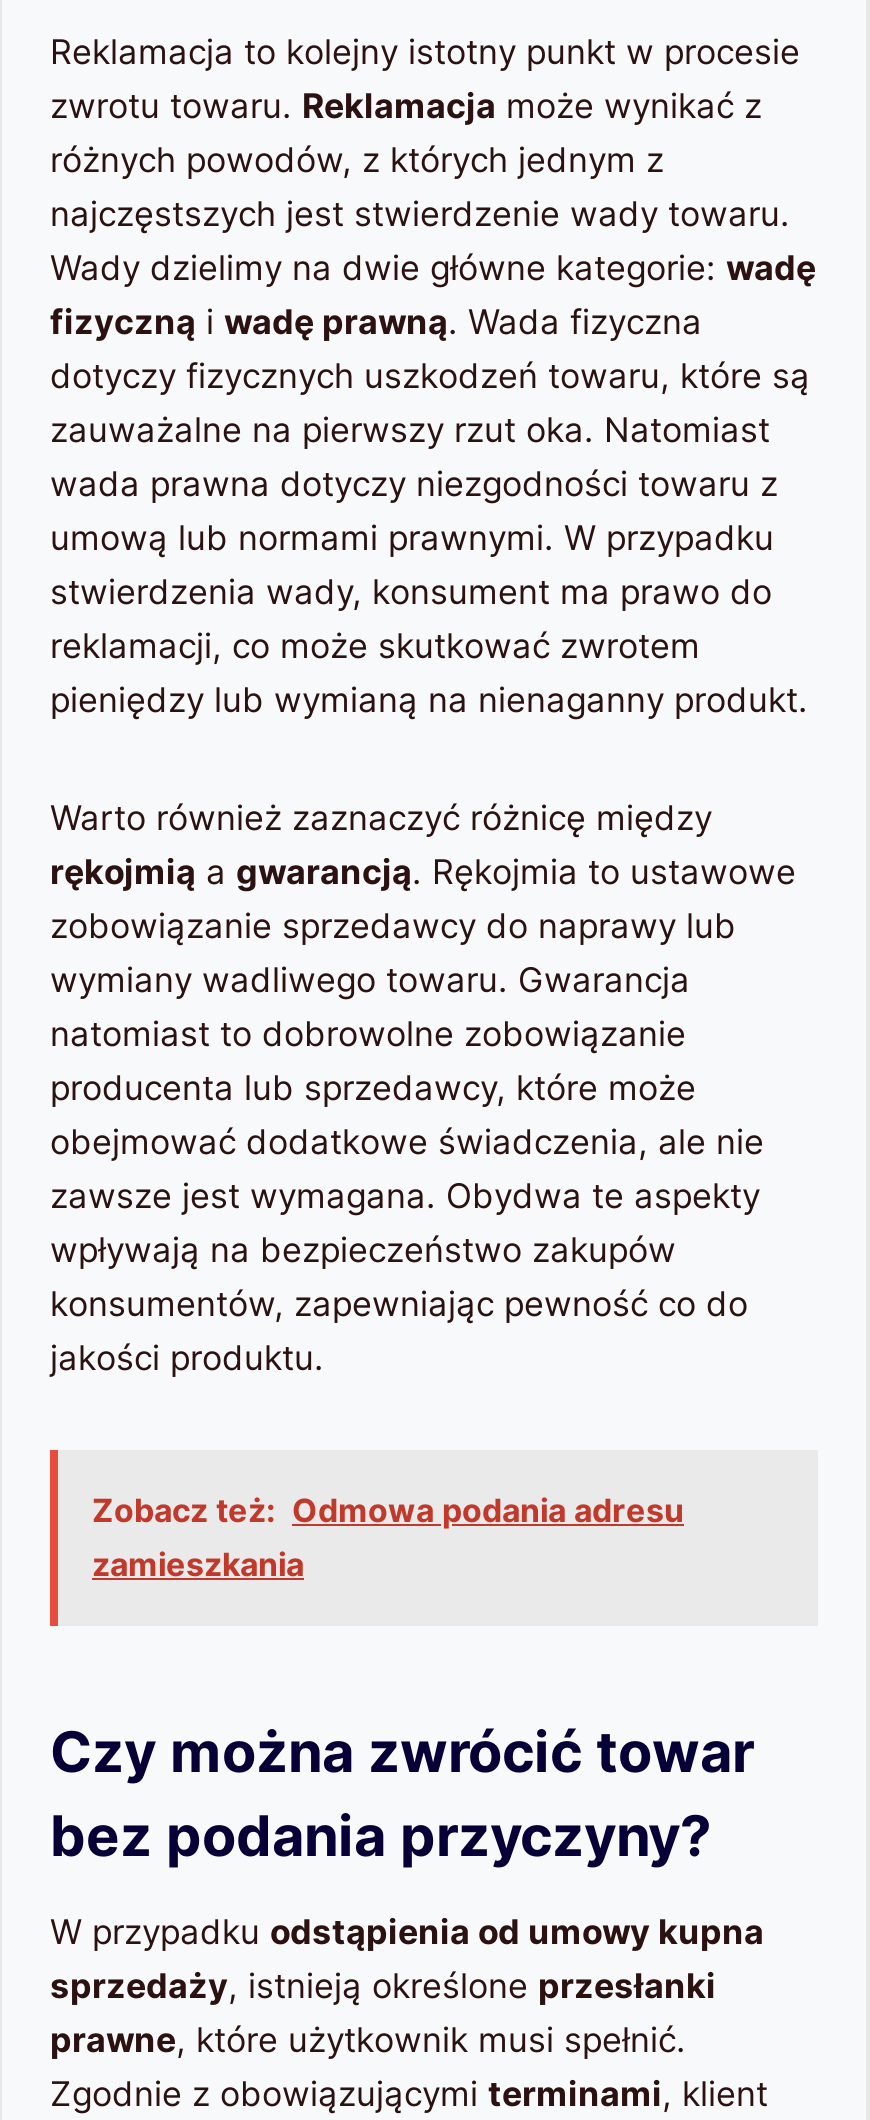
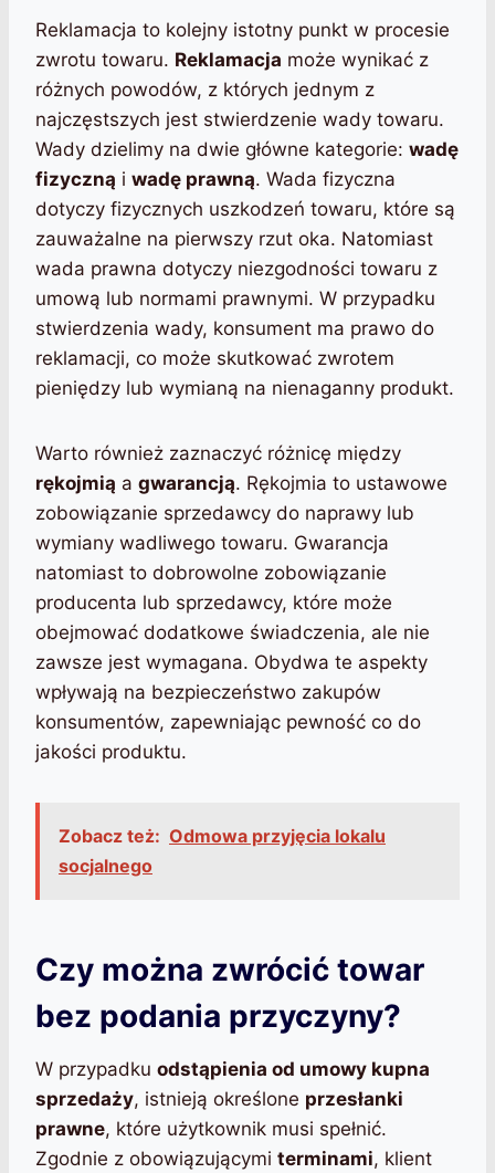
[92,1489,684,1583] Zobacz też: Odmowa podania adresu | zamieszkania -> [59,824,386,876] Zobacz też: Odmowa przyjęcia lokalu | socjalnego

